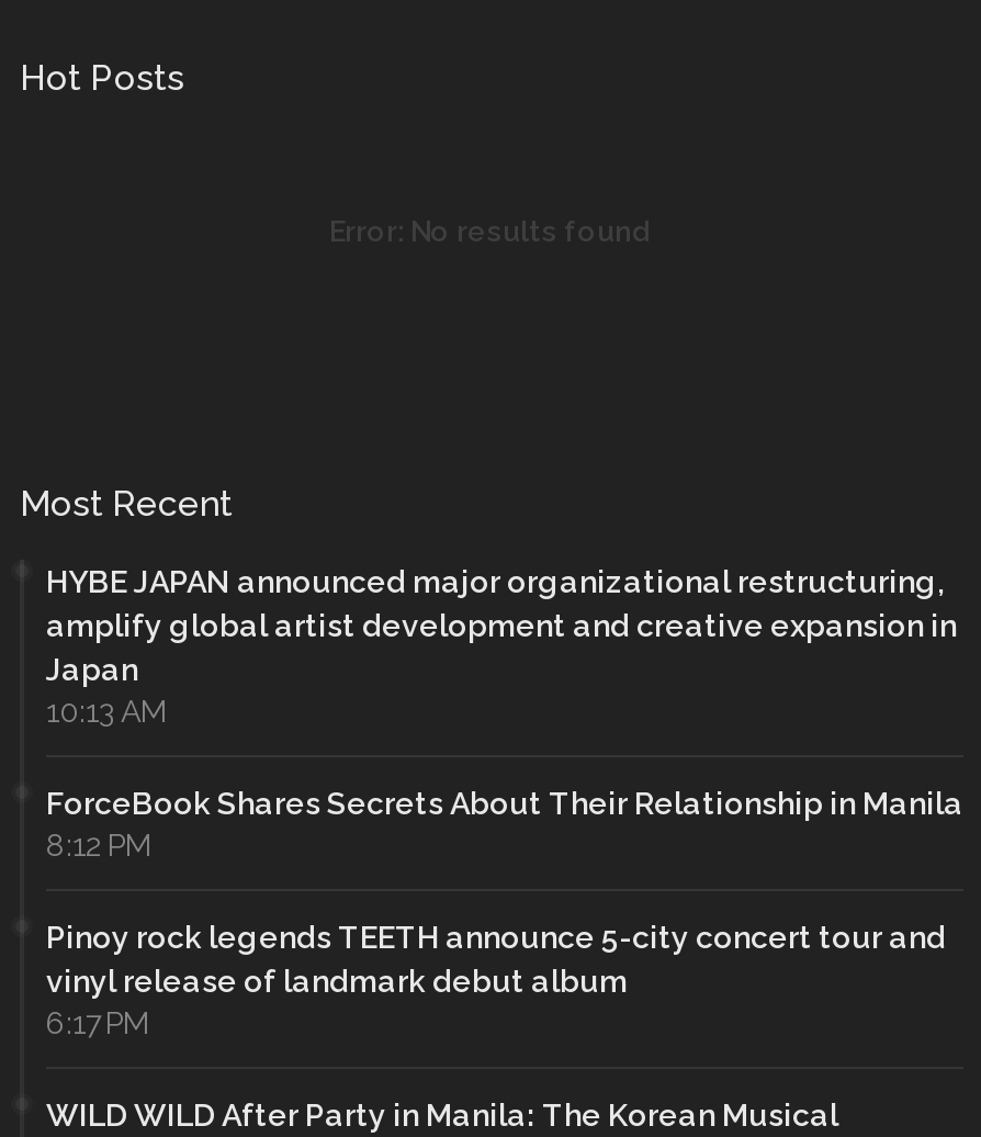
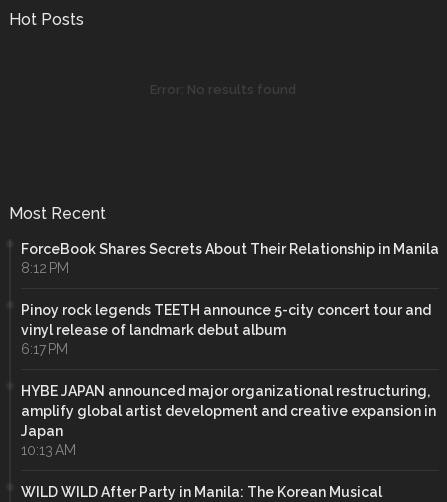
moved [46,563,957,728] -> [21,382,436,457]: HYBE JAPAN announced major organizational restructuring, | amplify global artist development and creative expansion in | Japan | 10:13 AM
moved [46,785,963,1039] -> [21,240,439,356]: ForceBook Shares Secrets About Their Relationship in Manila | 8:12 PM | Pinoy rock legends TEETH announce 5-city concert tour and | vinyl release of landmark debut album | 6:17 PM

